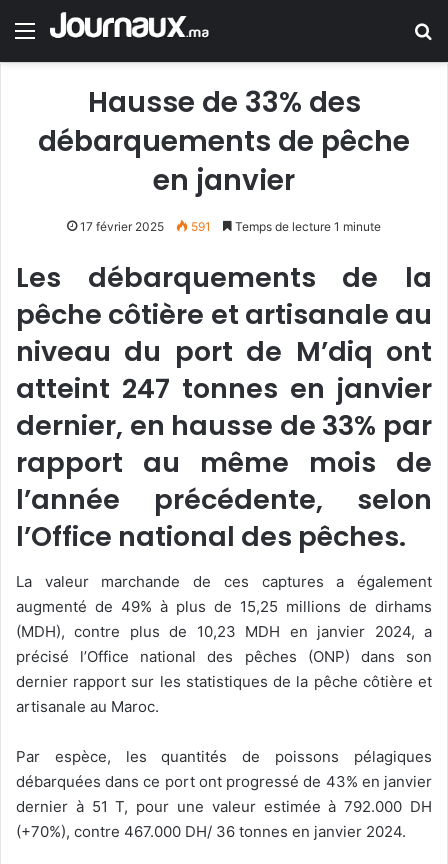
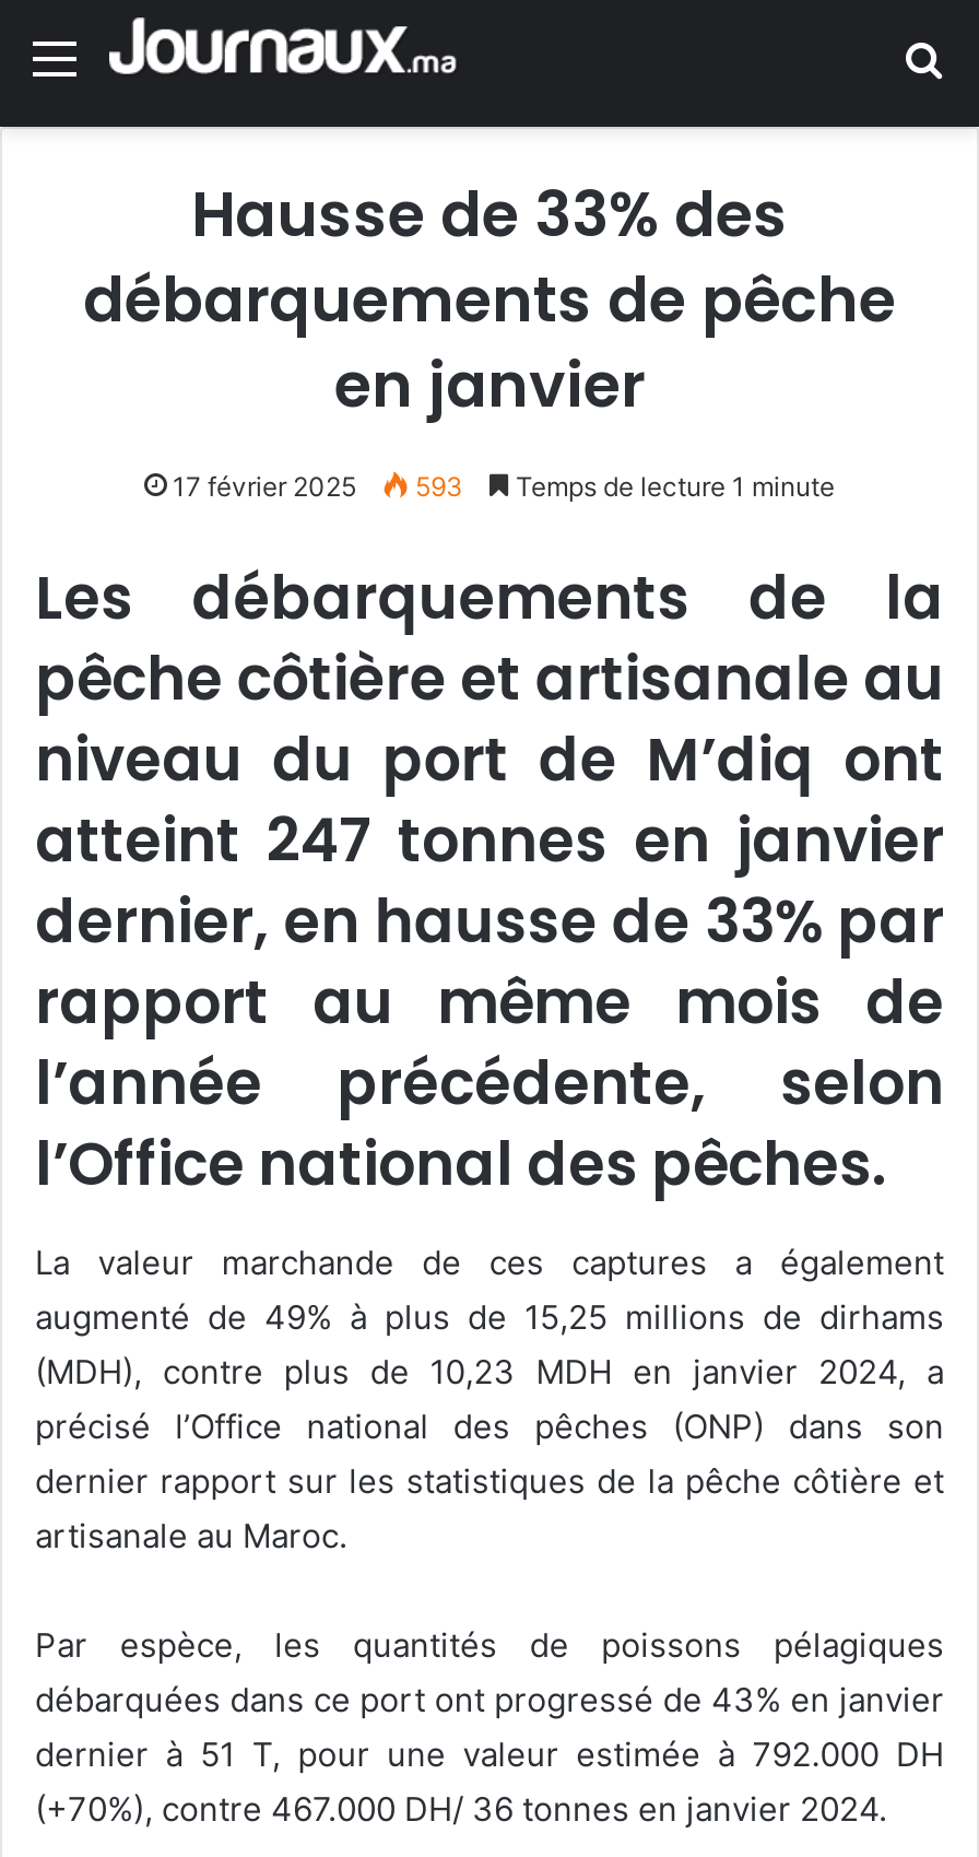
[80,219,381,234] 17 février 2025 591 Temps de lecture 1 minute -> [173,471,835,504] 17 février 2025 593 Temps de lecture 1 minute

